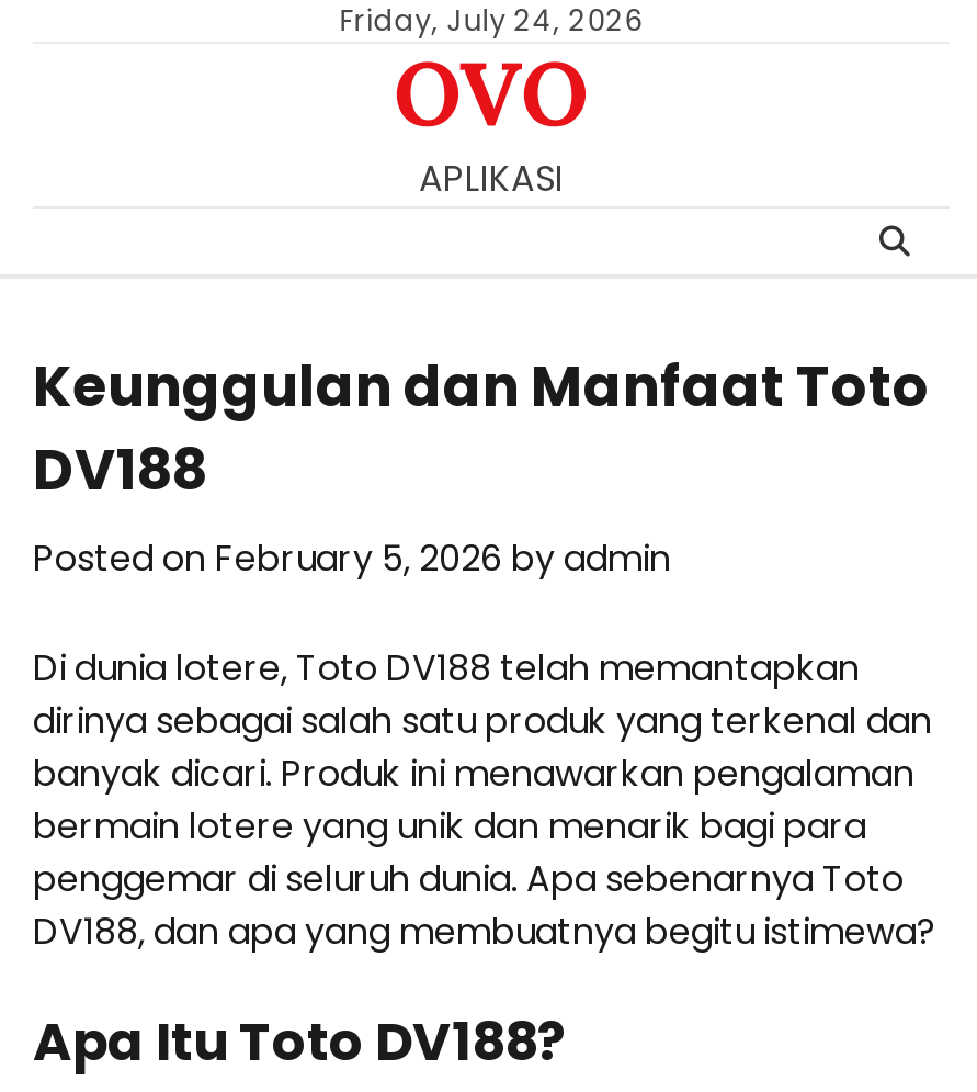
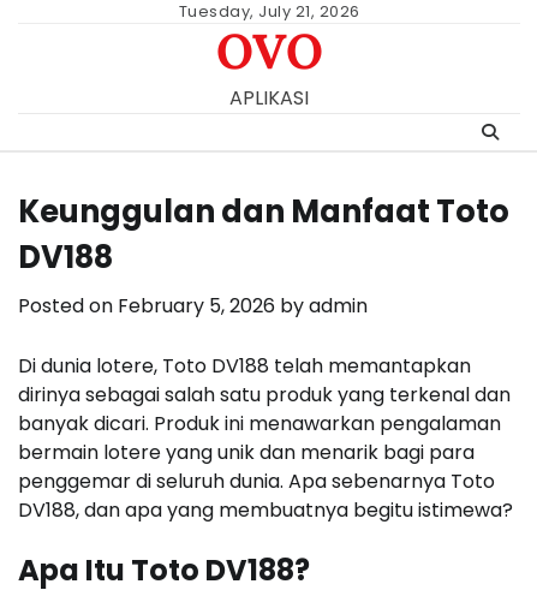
[339,0,643,42] Friday, July 24, 2026 -> [178,0,360,23] Tuesday, July 21, 2026

